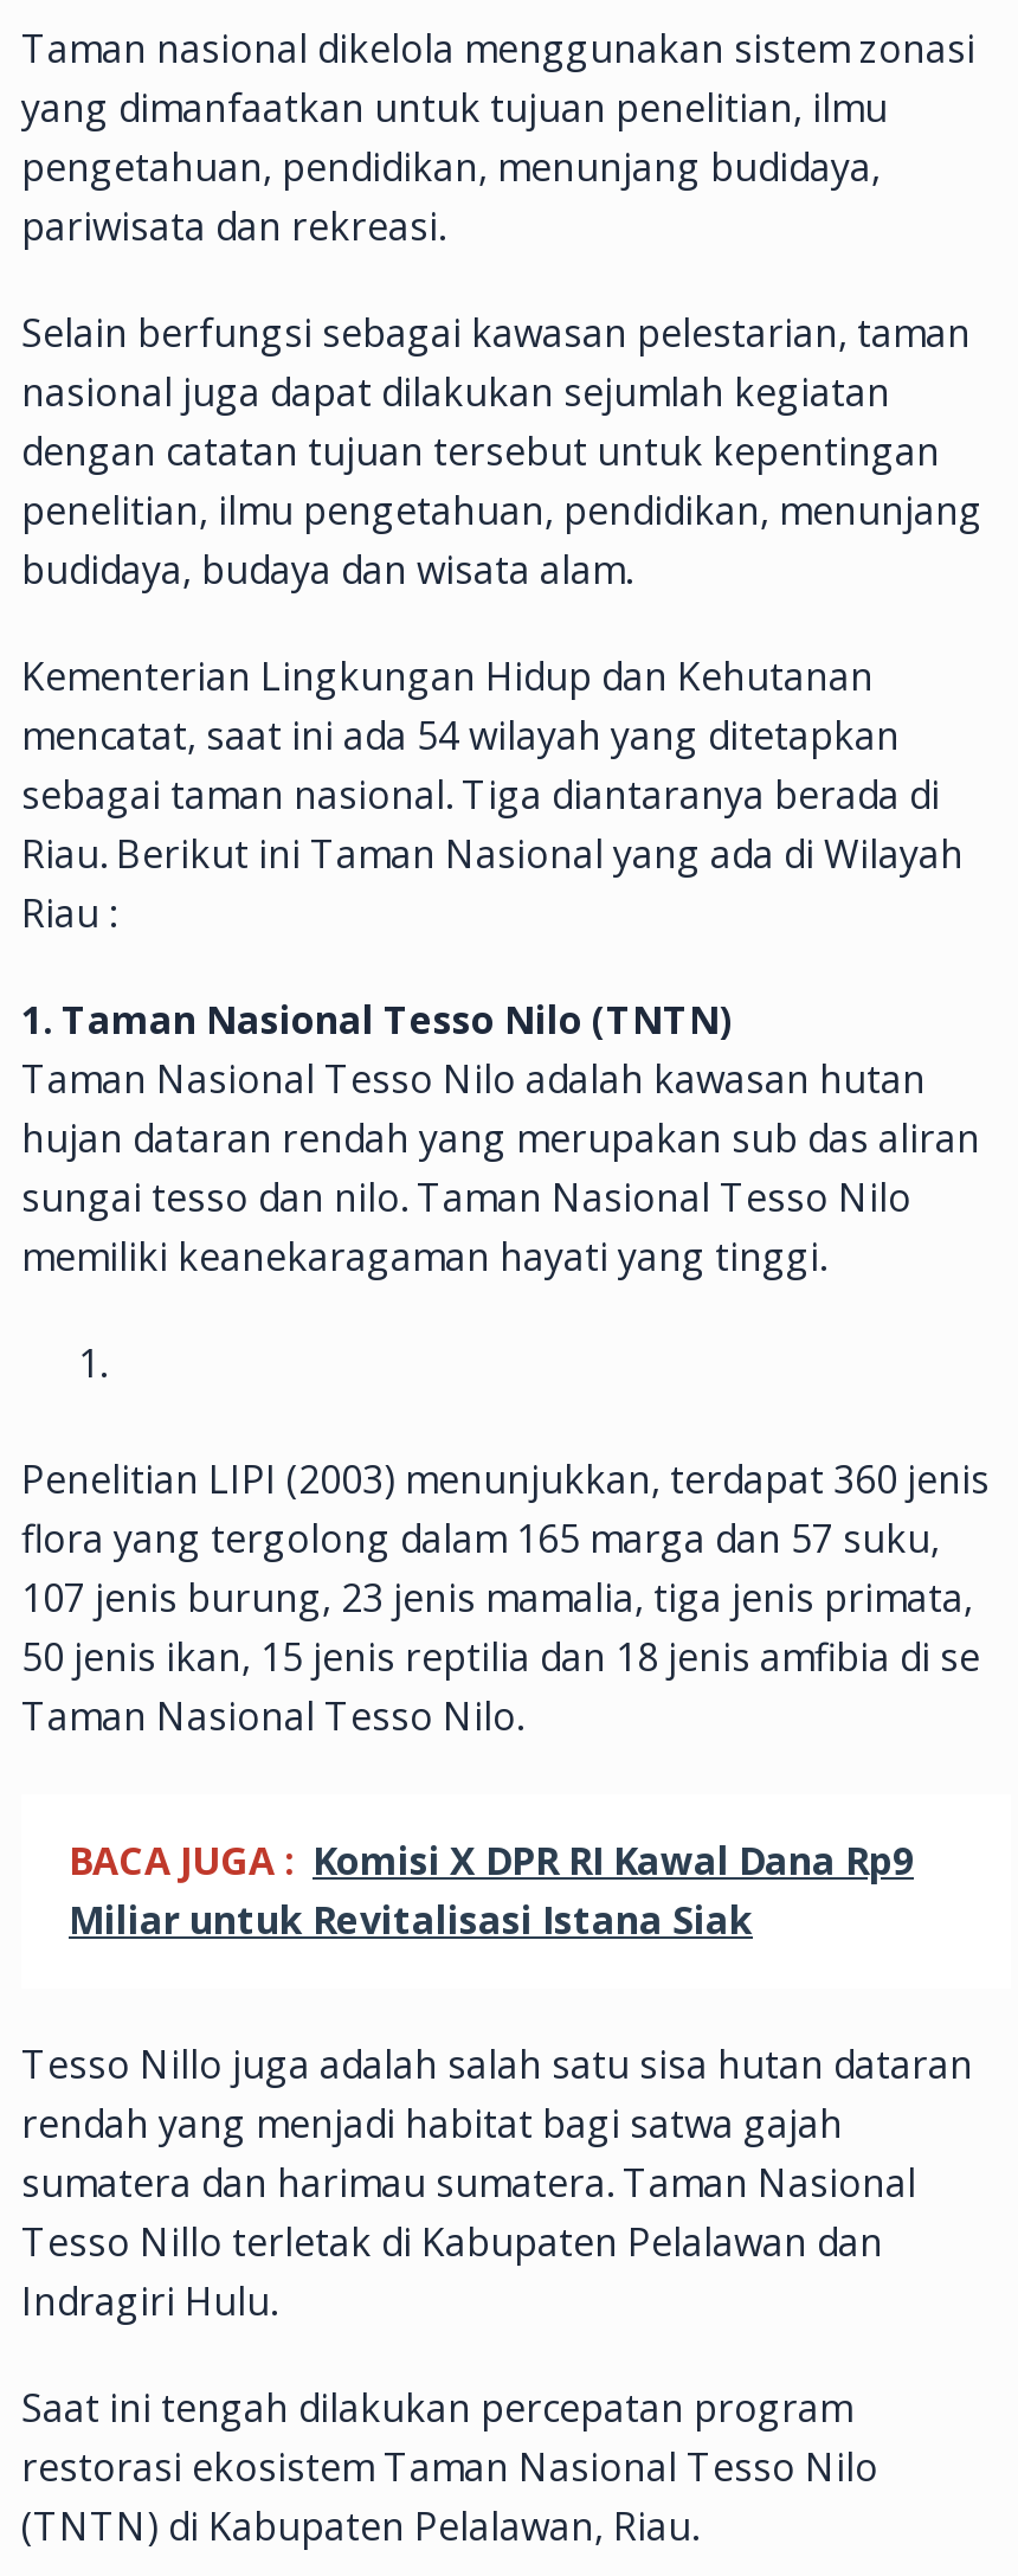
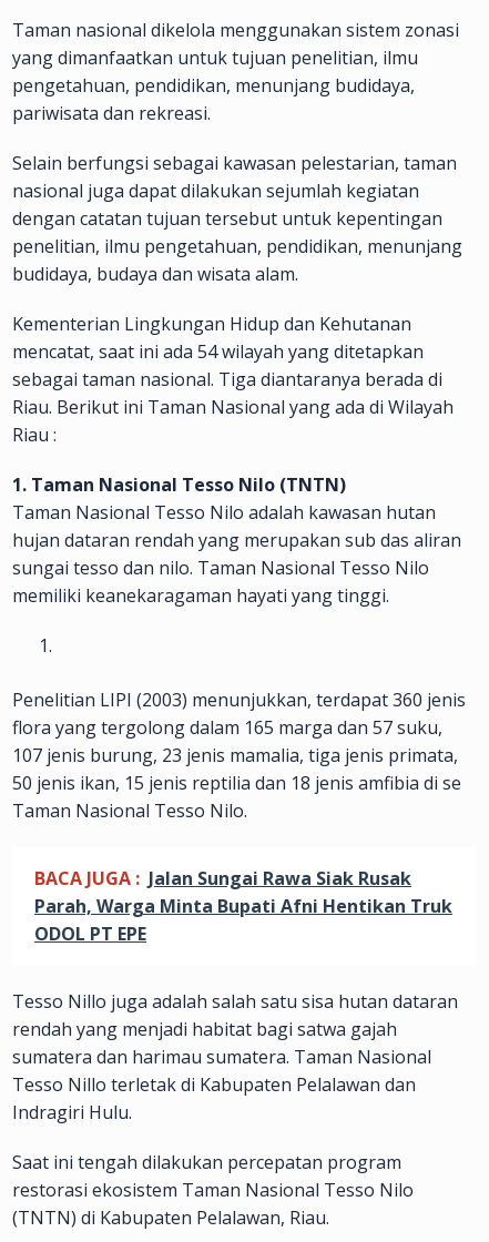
[69,1835,914,1946] BACA JUGA : Komisi X DPR RI Kawal Dana Rp9 | Miliar untuk Revitalisasi Istana Siak -> [34,866,452,946] BACA JUGA : Jalan Sungai Rawa Siak Rusak | Parah, Warga Minta Bupati Afni Hentikan Truk | ODOL PT EPE

